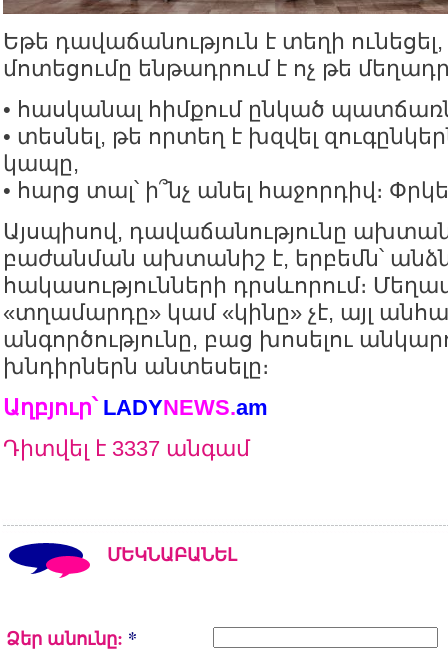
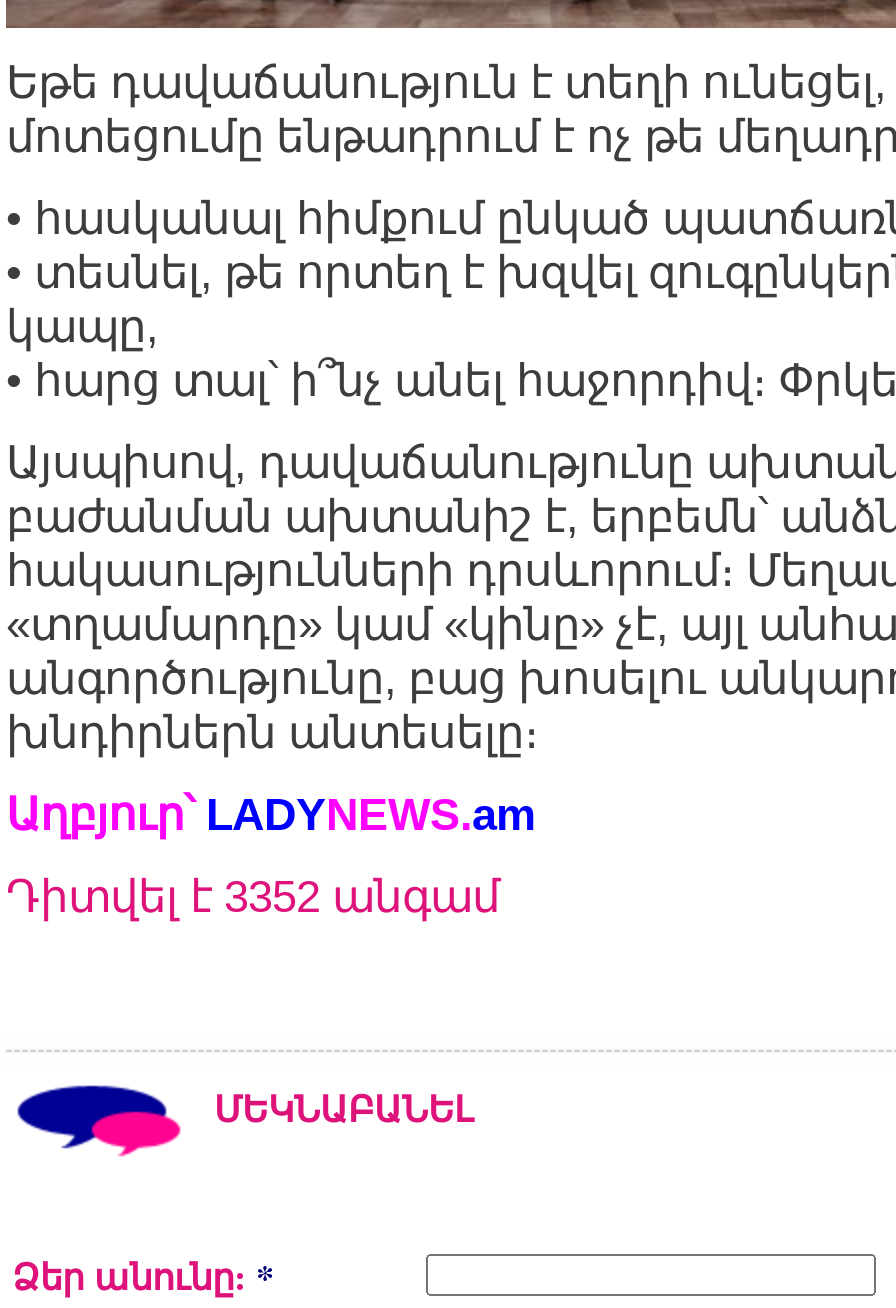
[3,436,250,461] Դիտվել է 3337 անգամ -> [6,872,500,922] Դիտվել է 3352 անգամ

